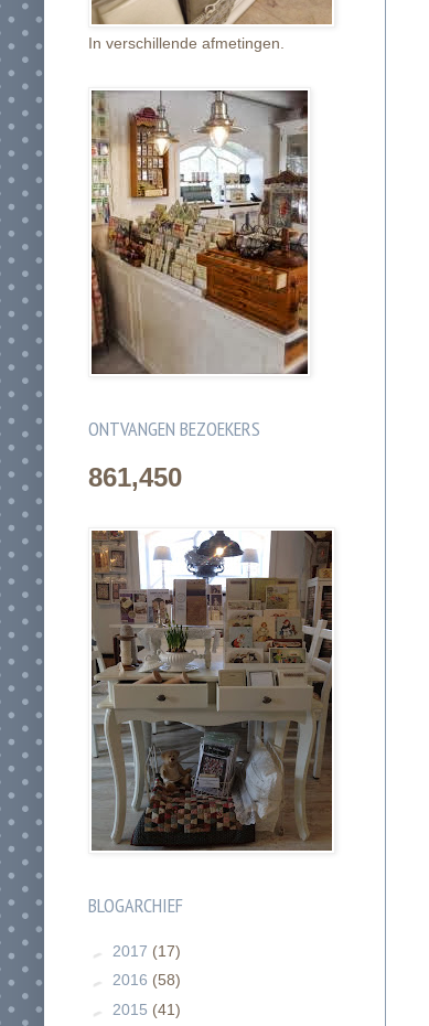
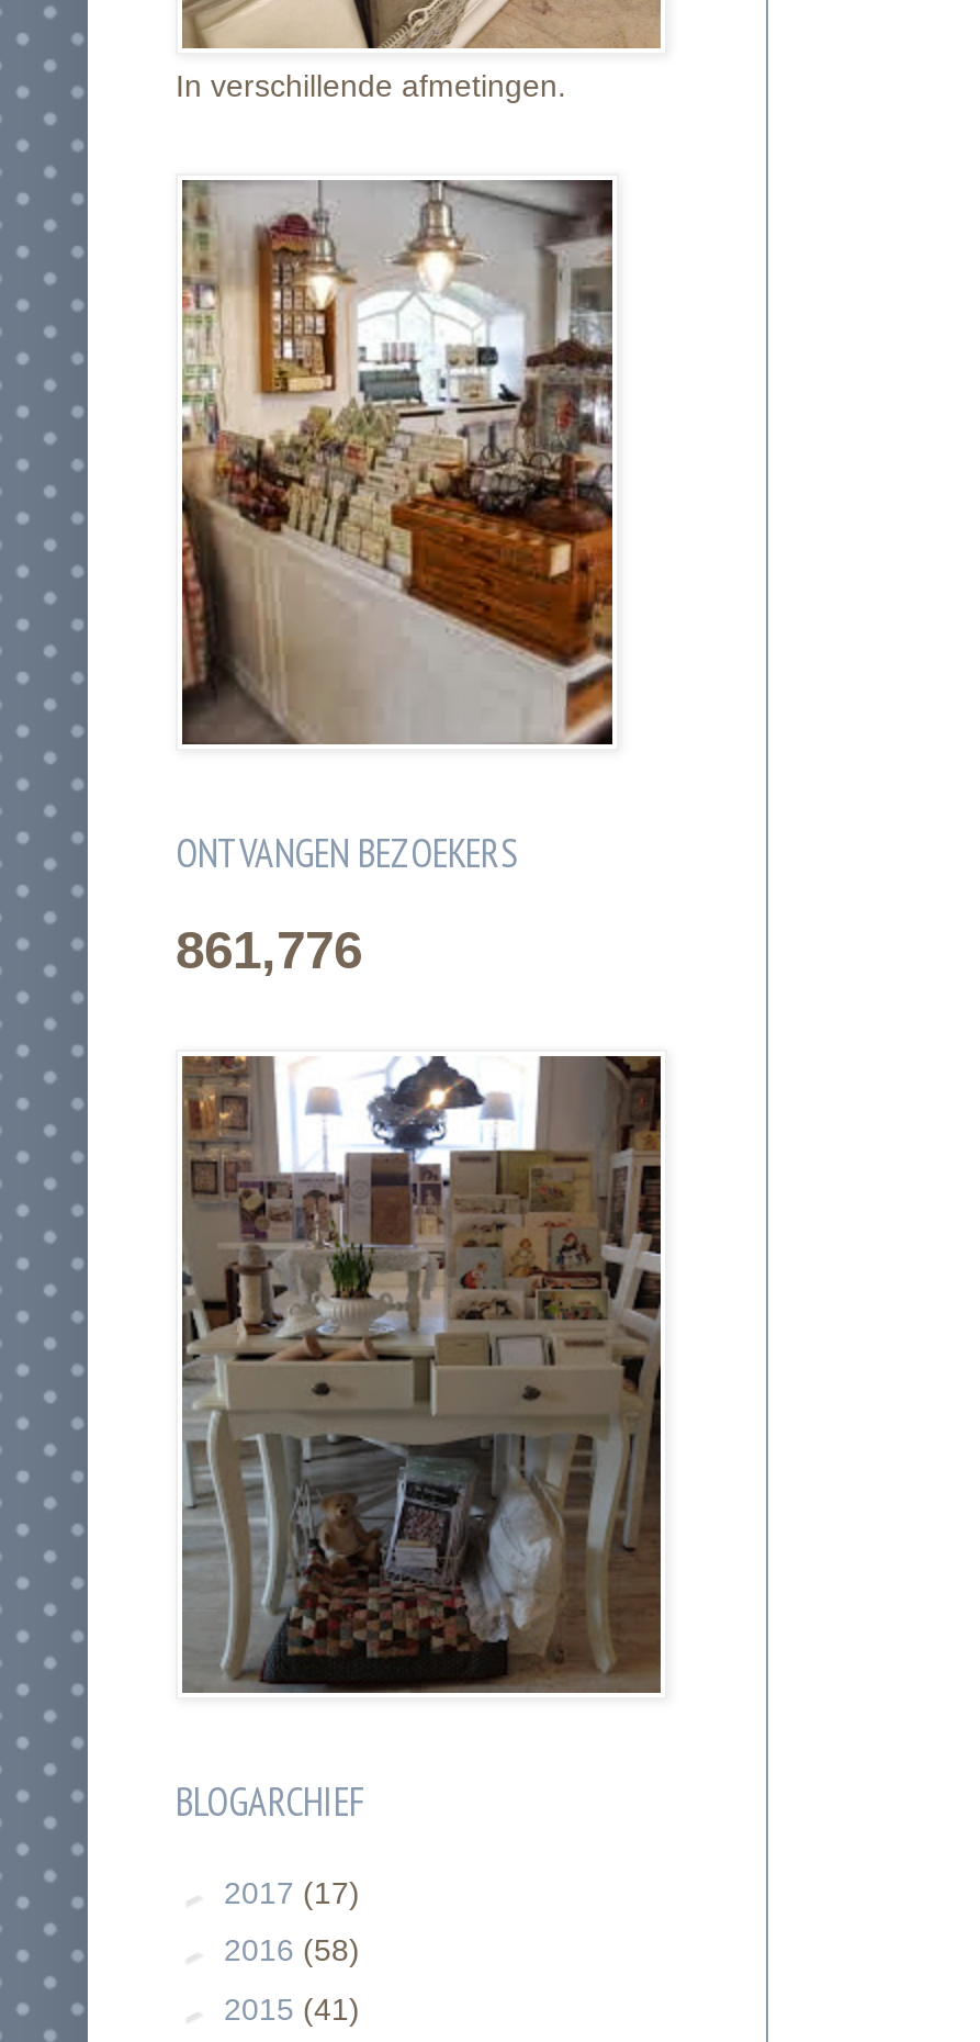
[88,462,182,492] 861,450 -> [176,920,362,979] 861,776

